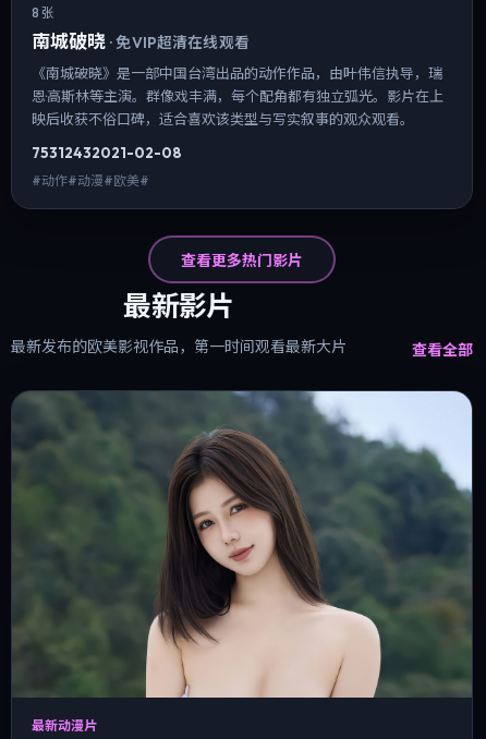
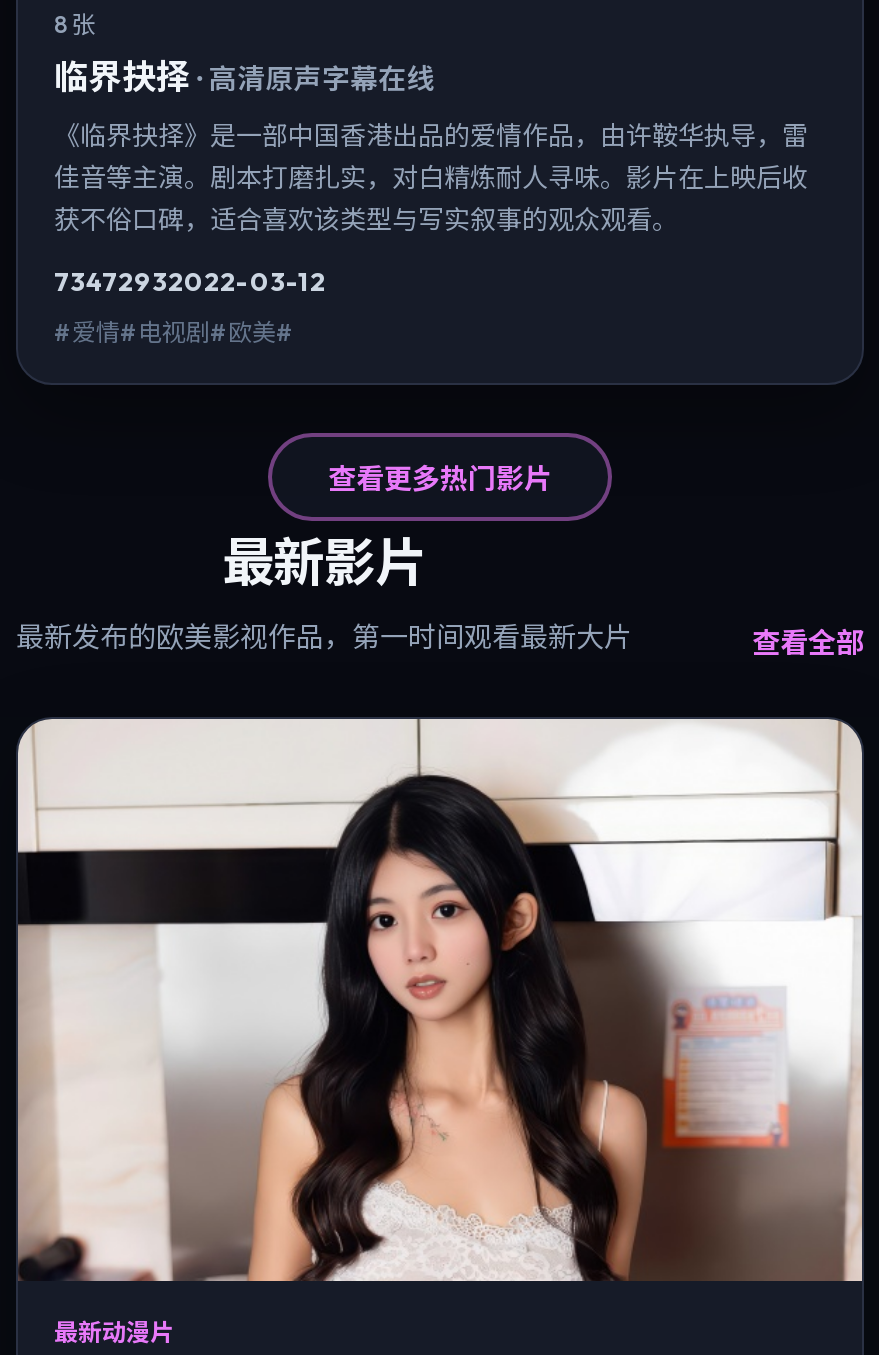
[32,29,249,52] 南城破晓·免VIP超清在线观看 -> [54,54,435,96] 临界抉择·高清原声字幕在线
[32,64,444,128] 《南城破晓》是一部中国台湾出品的动作作品，由叶伟信执导，瑞 | 恩·高斯林等主演。群像戏丰满，每个配角都有独立弧光。影片在上 | 映后收获不俗口碑，适合喜欢该类型与写实叙事的观众观看。 -> [54,118,808,234] 《临界抉择》是一部中国香港出品的爱情作品，由许鞍华执导，雷 | 佳音等主演。剧本打磨扎实，对白精炼耐人寻味。影片在上映后收 | 获不俗口碑，适合喜欢该类型与写实叙事的观众观看。
[32,144,182,161] 75312432021-02-08 -> [54,264,326,296] 73472932022-03-12
[32,172,149,189] #动作#动漫#欧美# -> [54,316,294,346] #爱情#电视剧#欧美#
[12,390,473,699] [image] -> [16,716,864,1282] [image]

